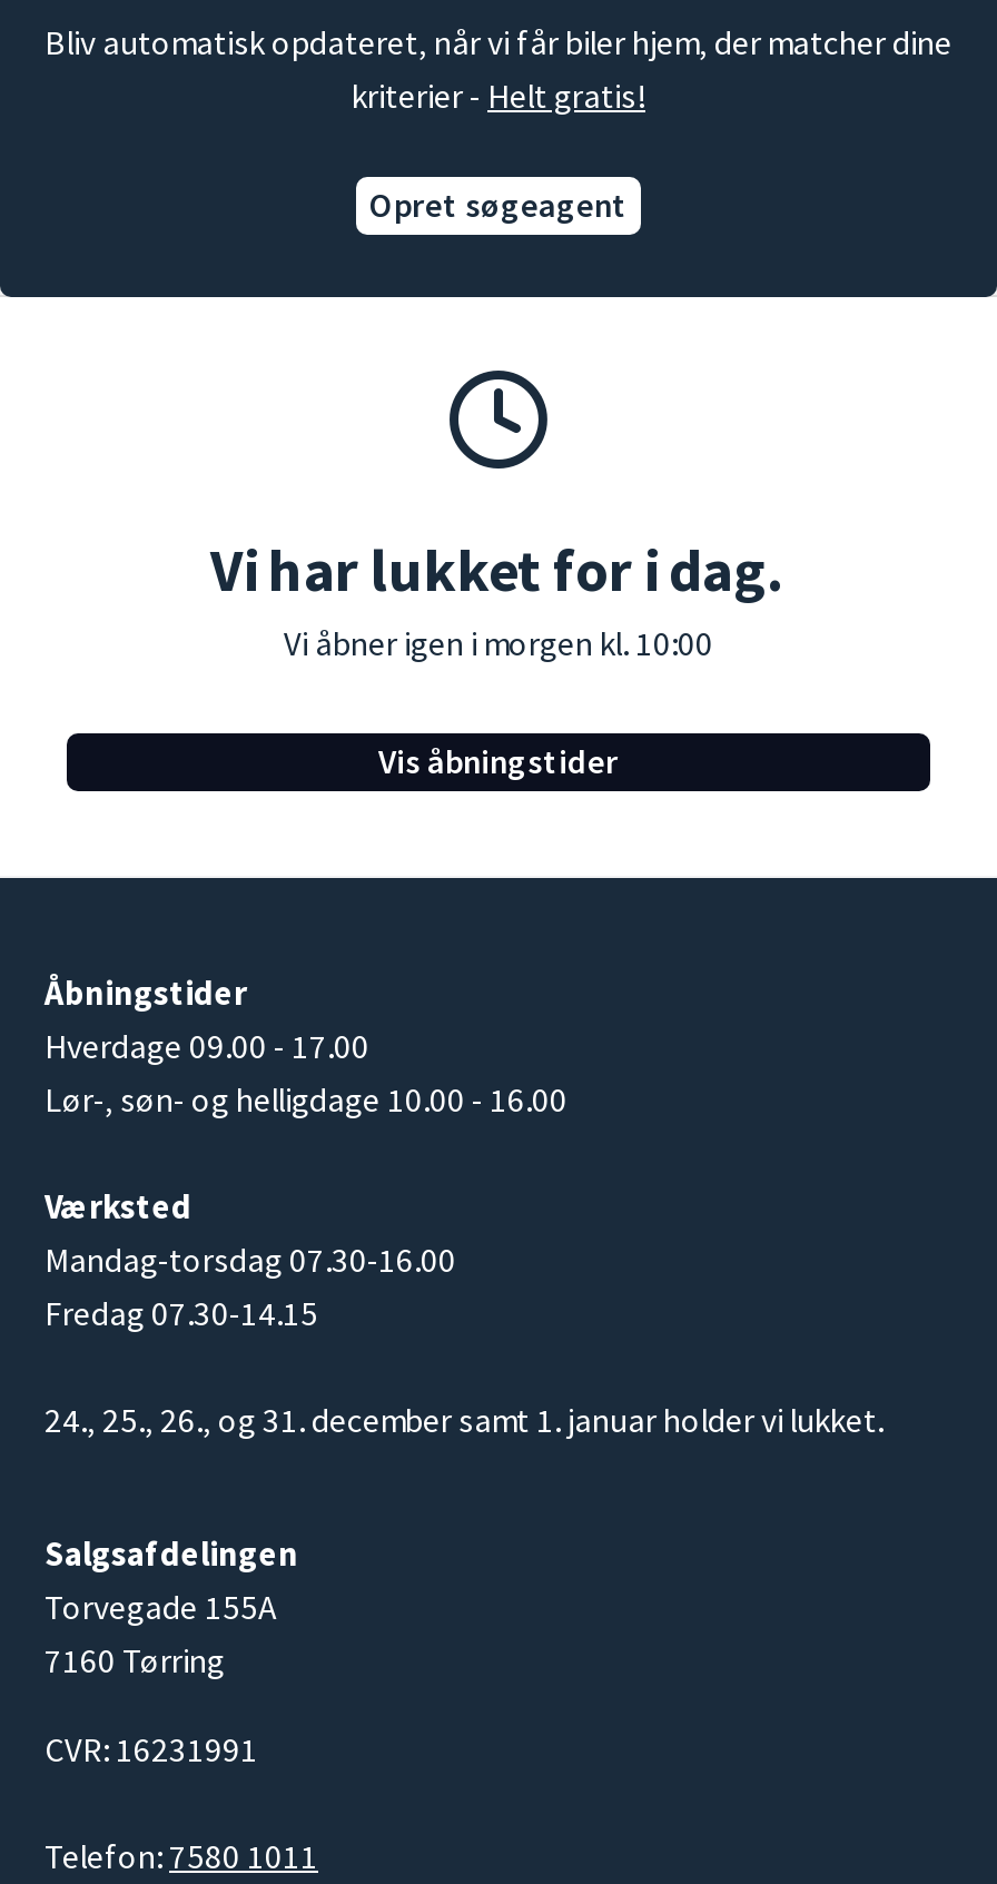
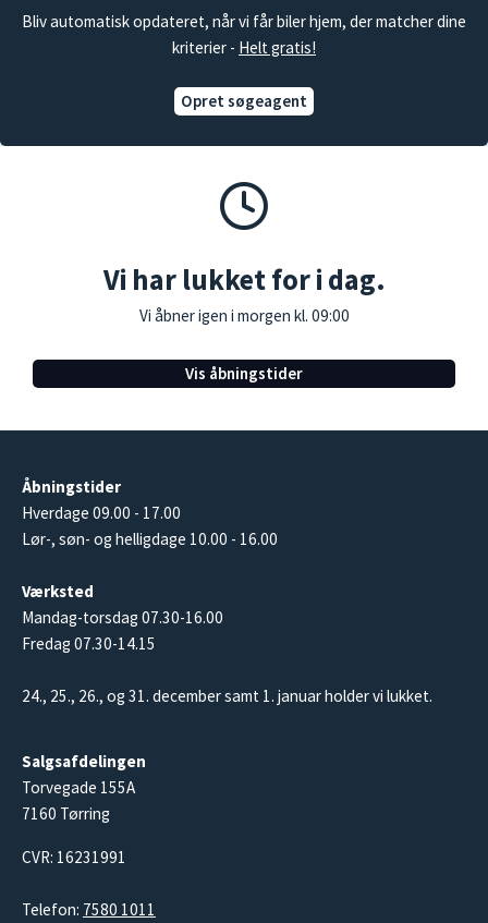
[284,622,713,664] Vi åbner igen i morgen kl. 10:00 -> [139,305,349,326] Vi åbner igen i morgen kl. 09:00

